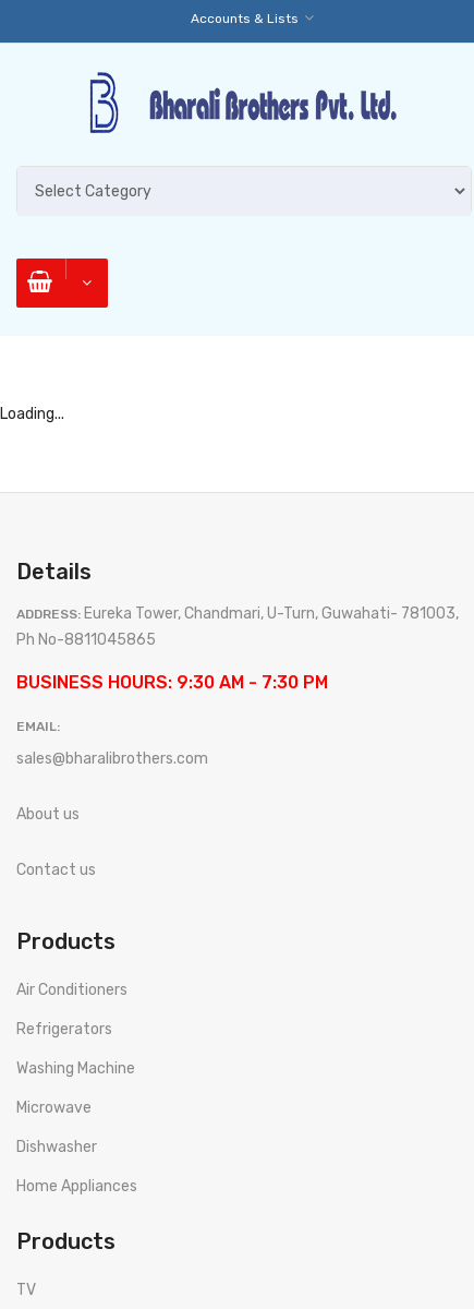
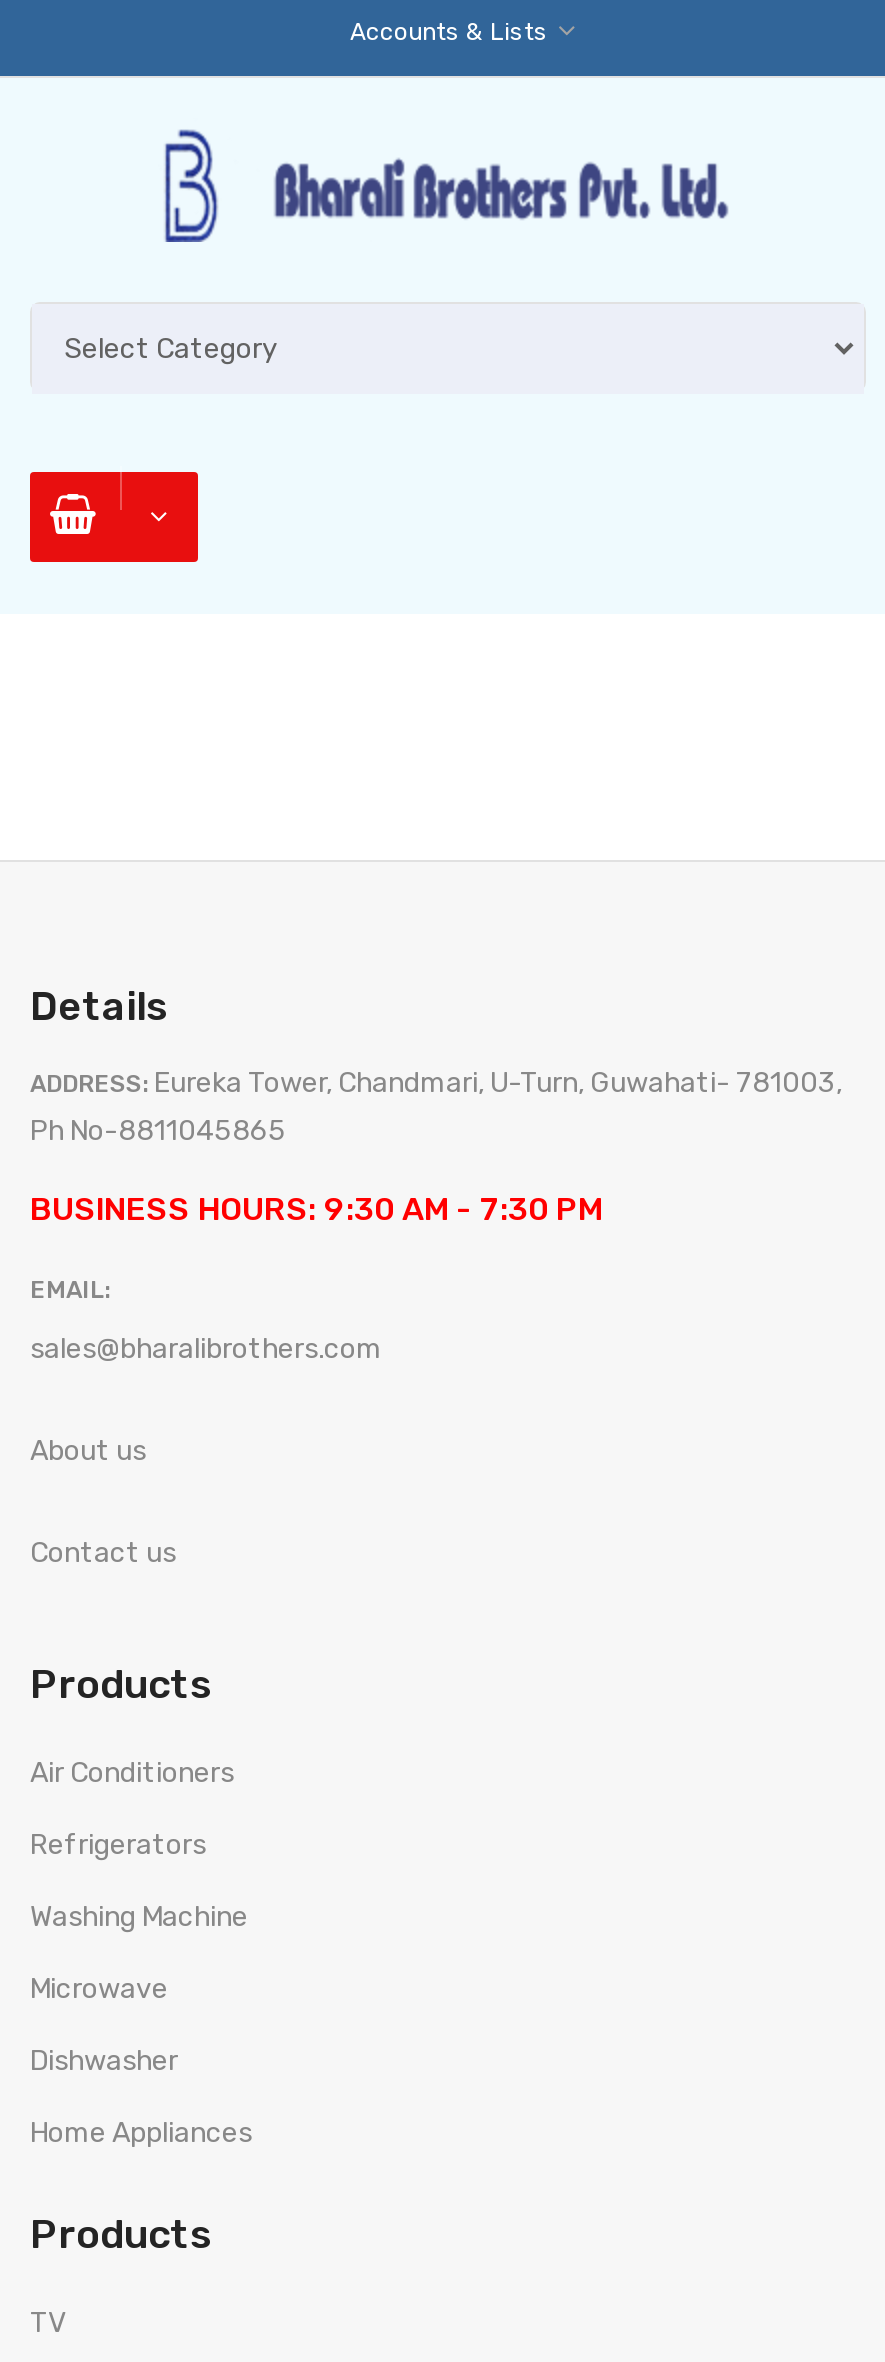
[0,405,64,423] Loading... -> none

